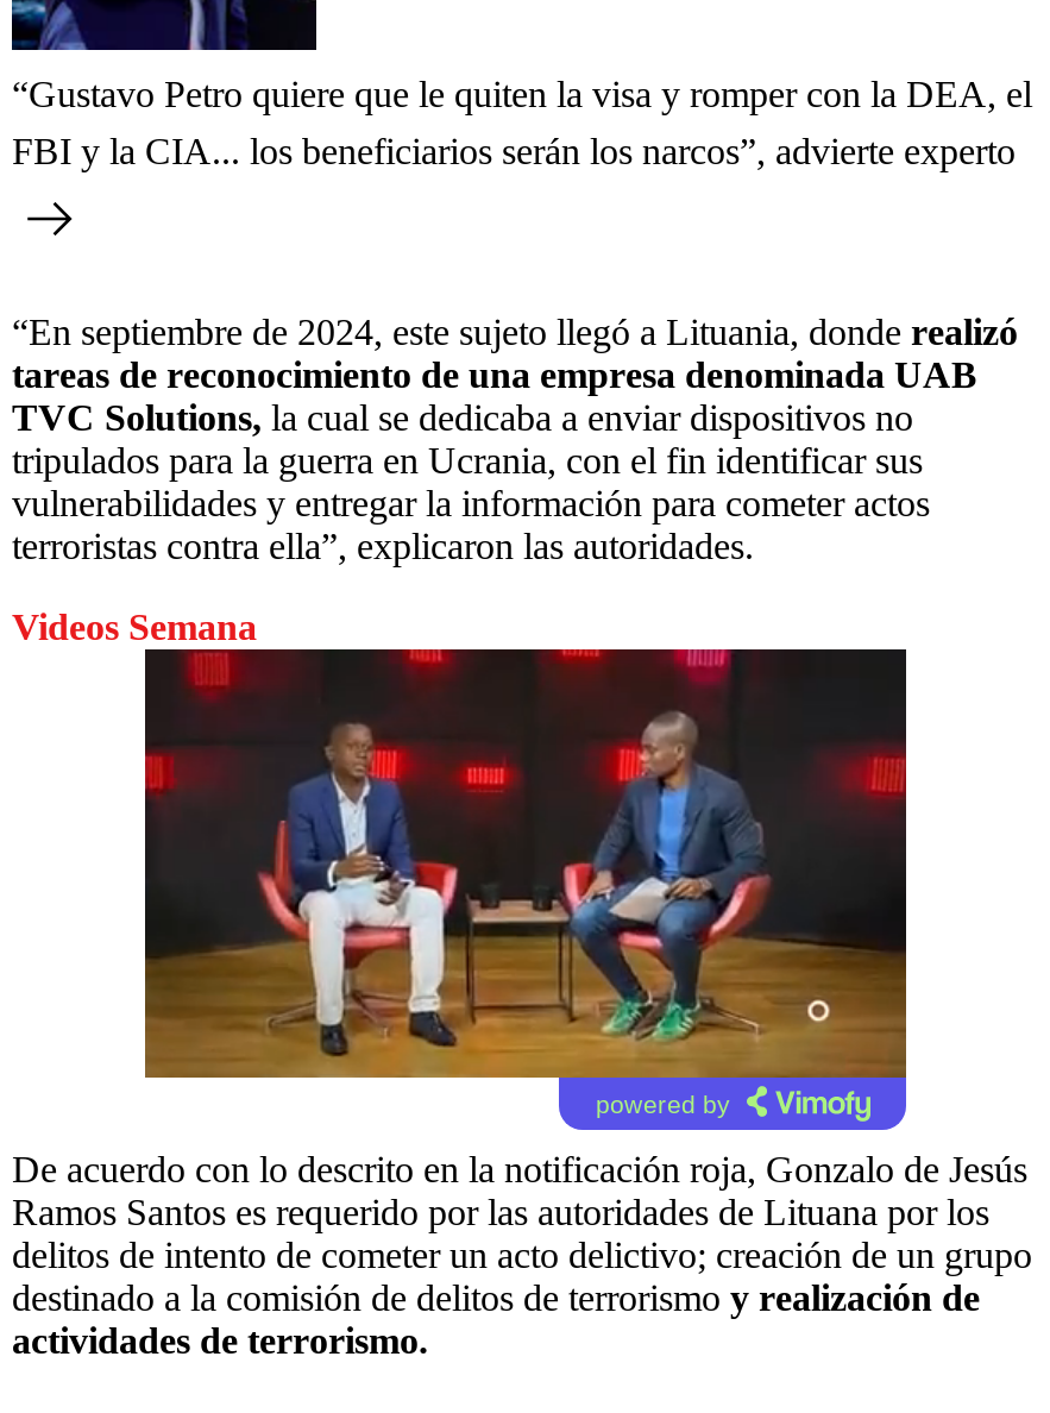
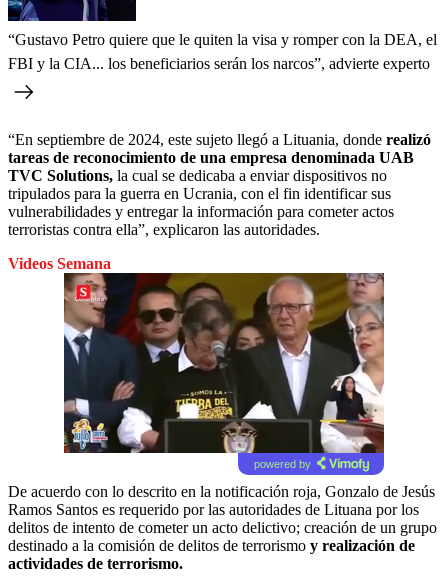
[143,647,908,1080] [image] -> [63,272,385,454] [image]

